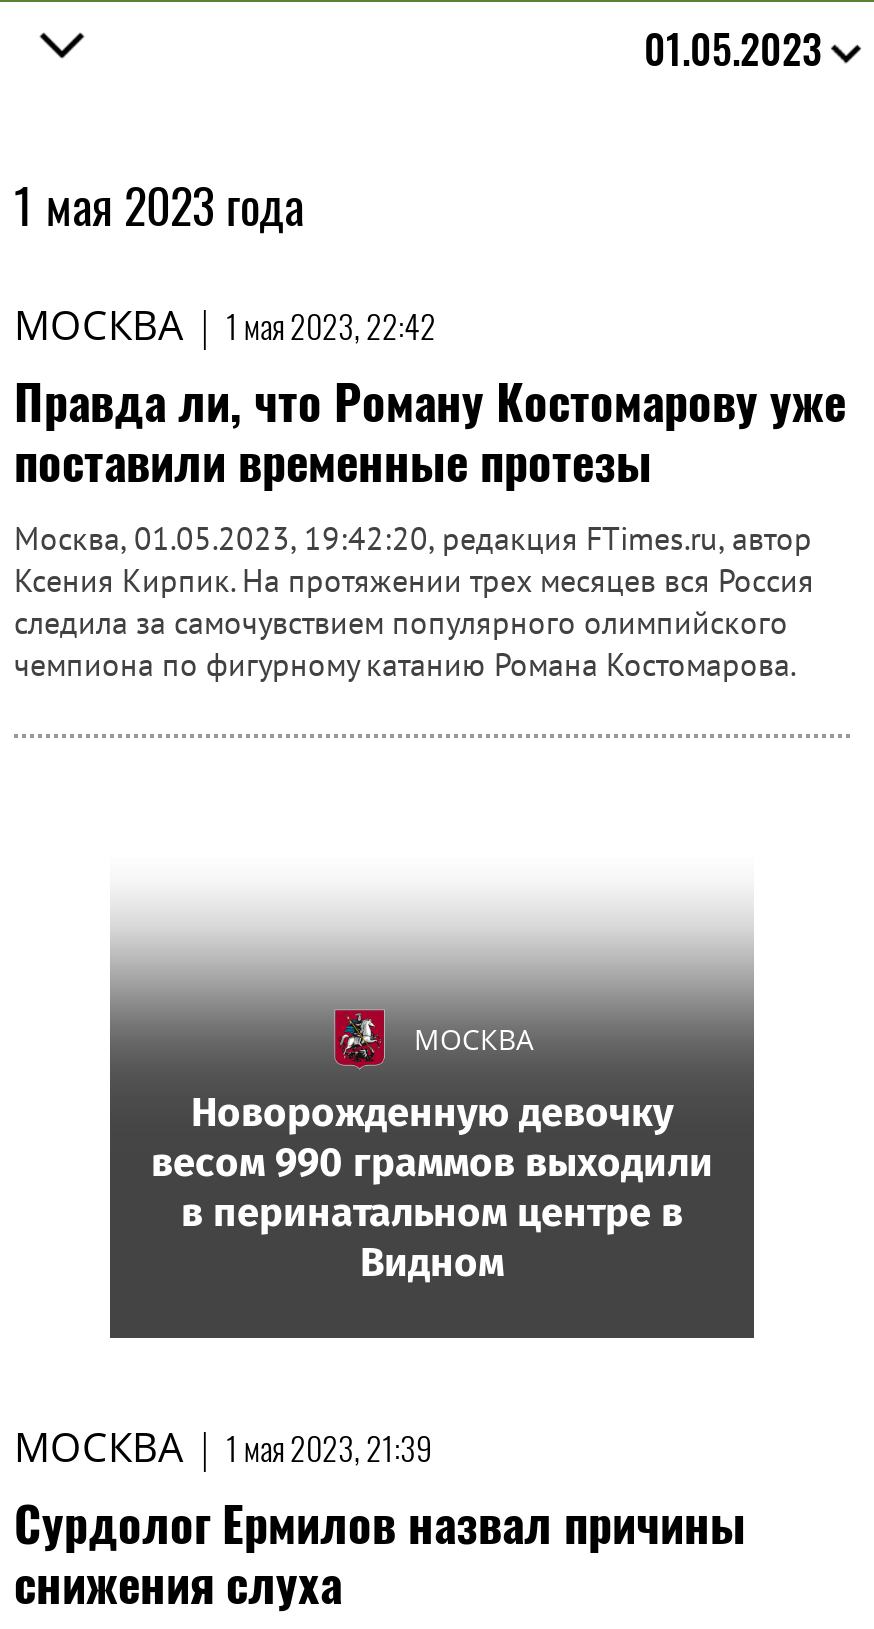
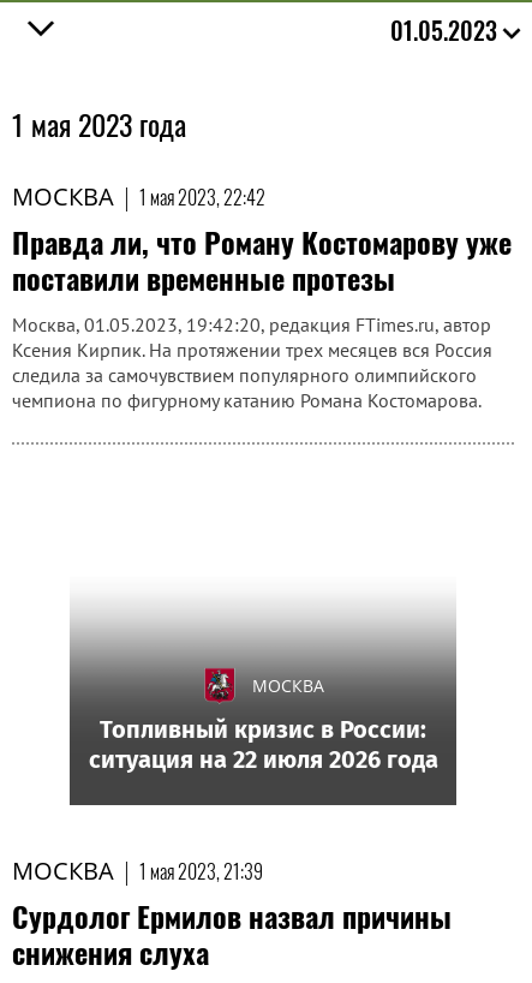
moved [414,1020,534,1058] -> [252,674,324,697]: МОСКВА
[151,1088,713,1286] Новорожденную девочку | весом 990 граммов выходили | в перинатальном центре в | Видном -> [88,715,438,774] Топливный кризис в России: | ситуация на 22 июля 2026 года

